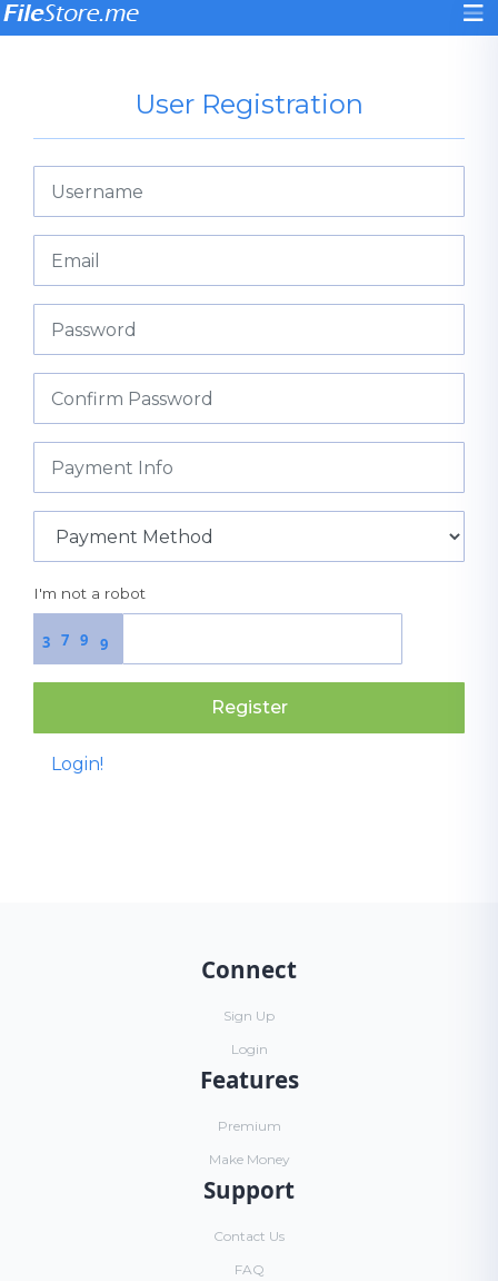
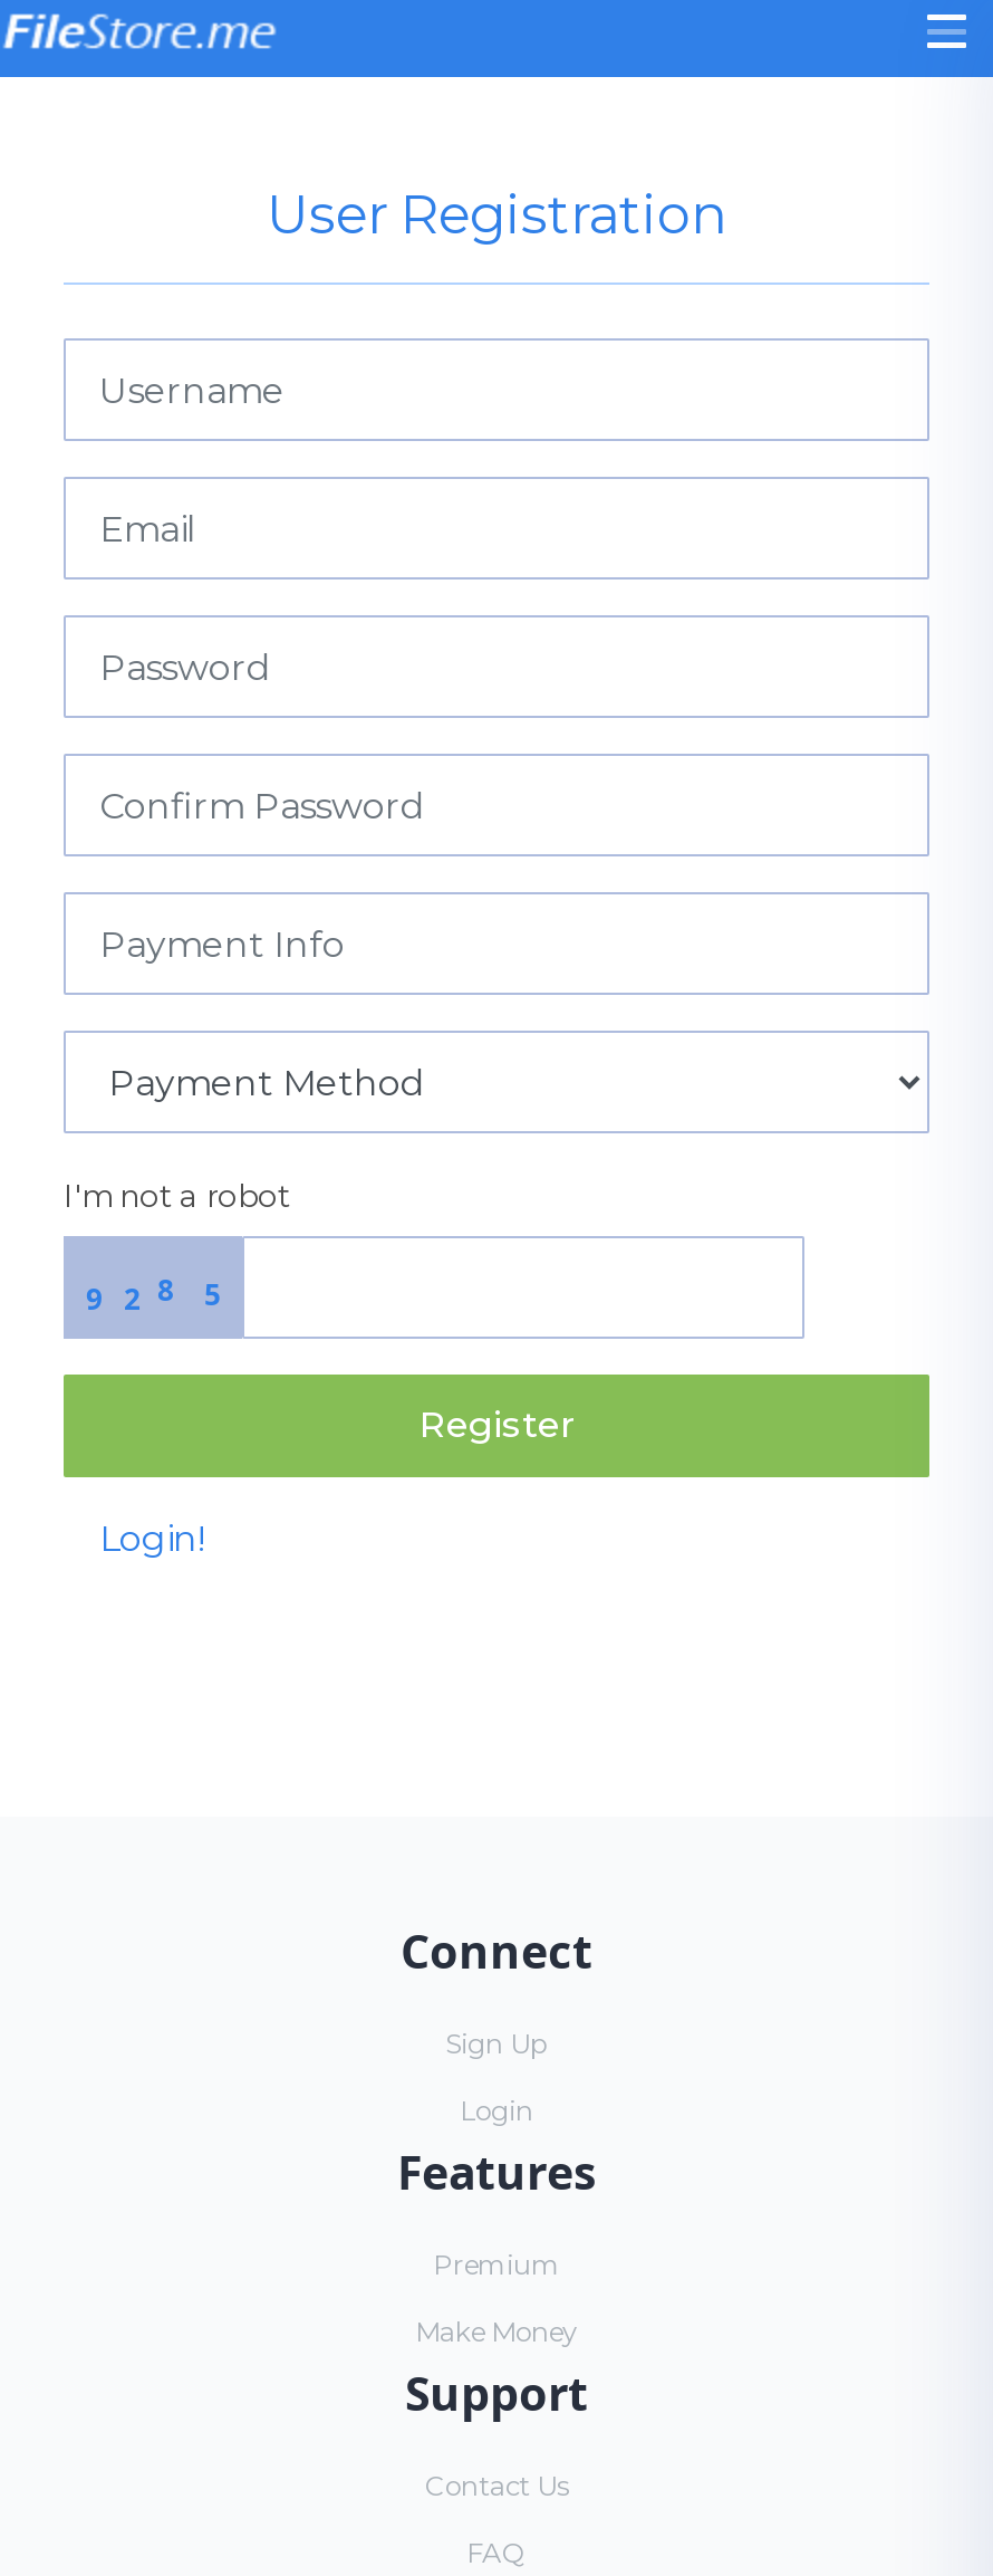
[42,630,88,652] 3 | 9 -> [157,1270,173,1310] 8
[61,630,69,650] 7 -> [124,1274,220,1319] 5 | 2

